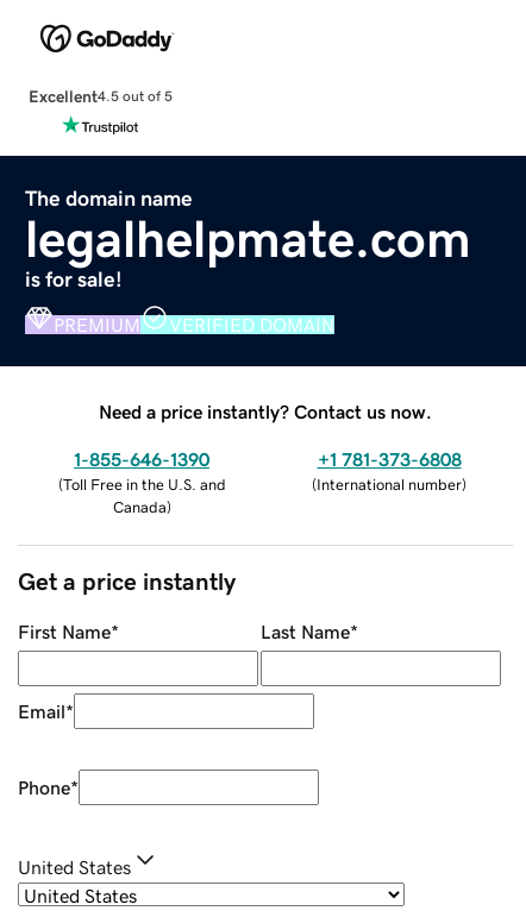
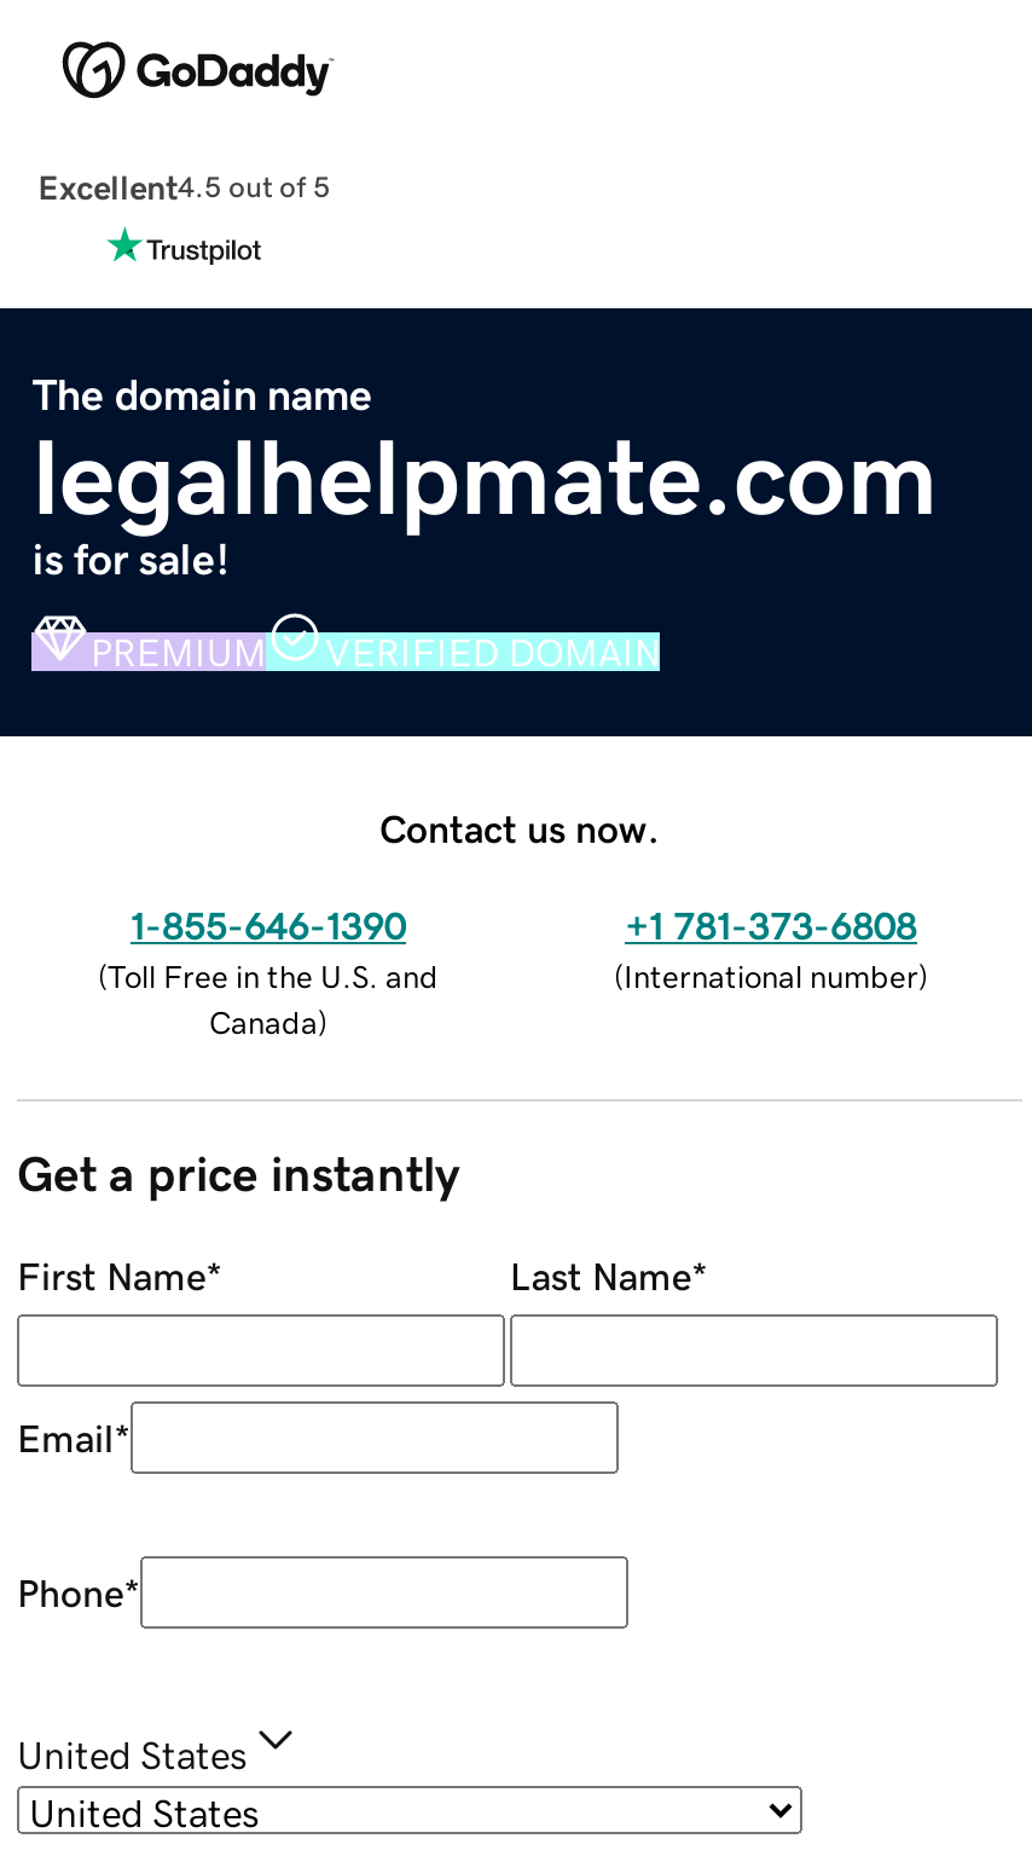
[99,402,432,421] Need a price instantly? Contact us now. -> [379,808,660,847] Contact us now.

